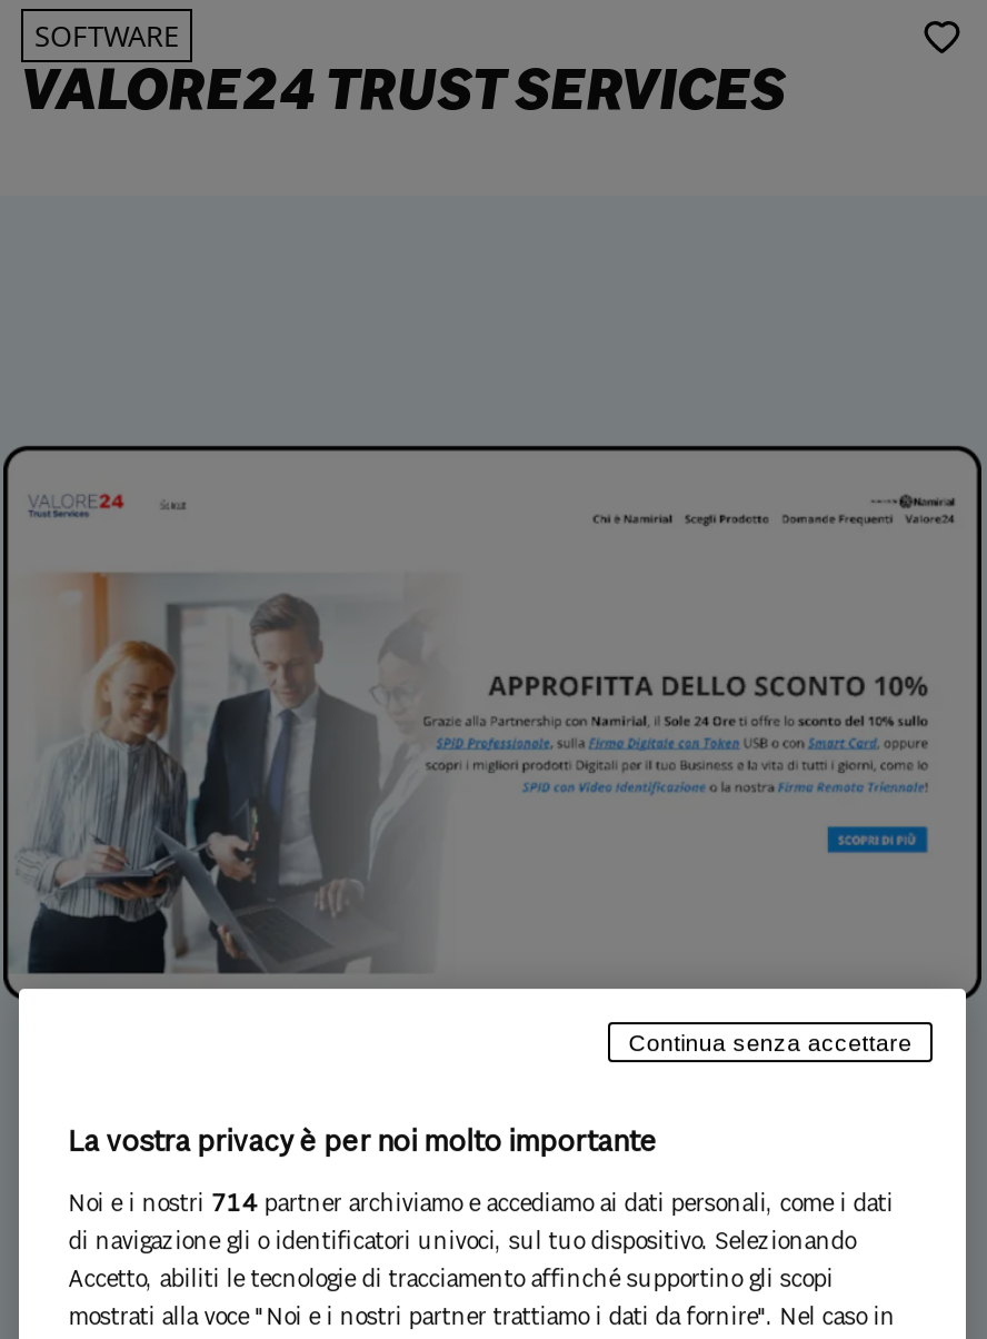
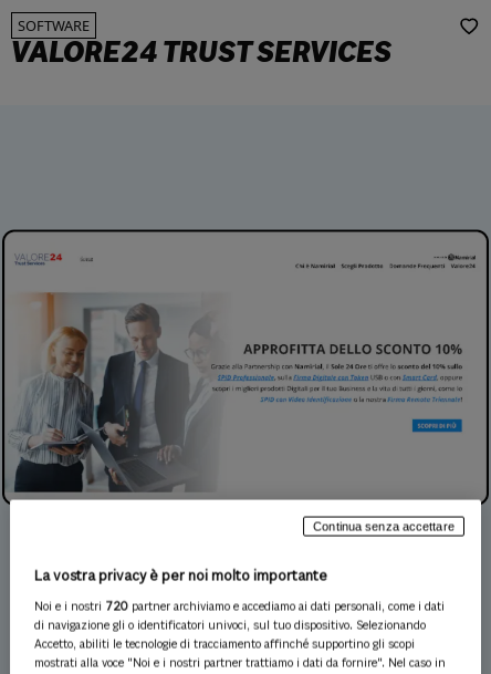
[68,1191,893,1218] Noi e i nostri 714 partner archiviamo e accediamo ai dati personali, come i dati -> [35,600,445,614] Noi e i nostri 720 partner archiviamo e accediamo ai dati personali, come i dati

